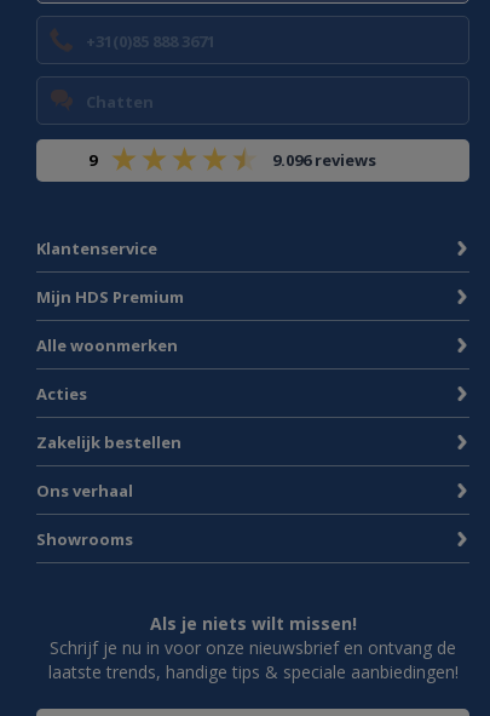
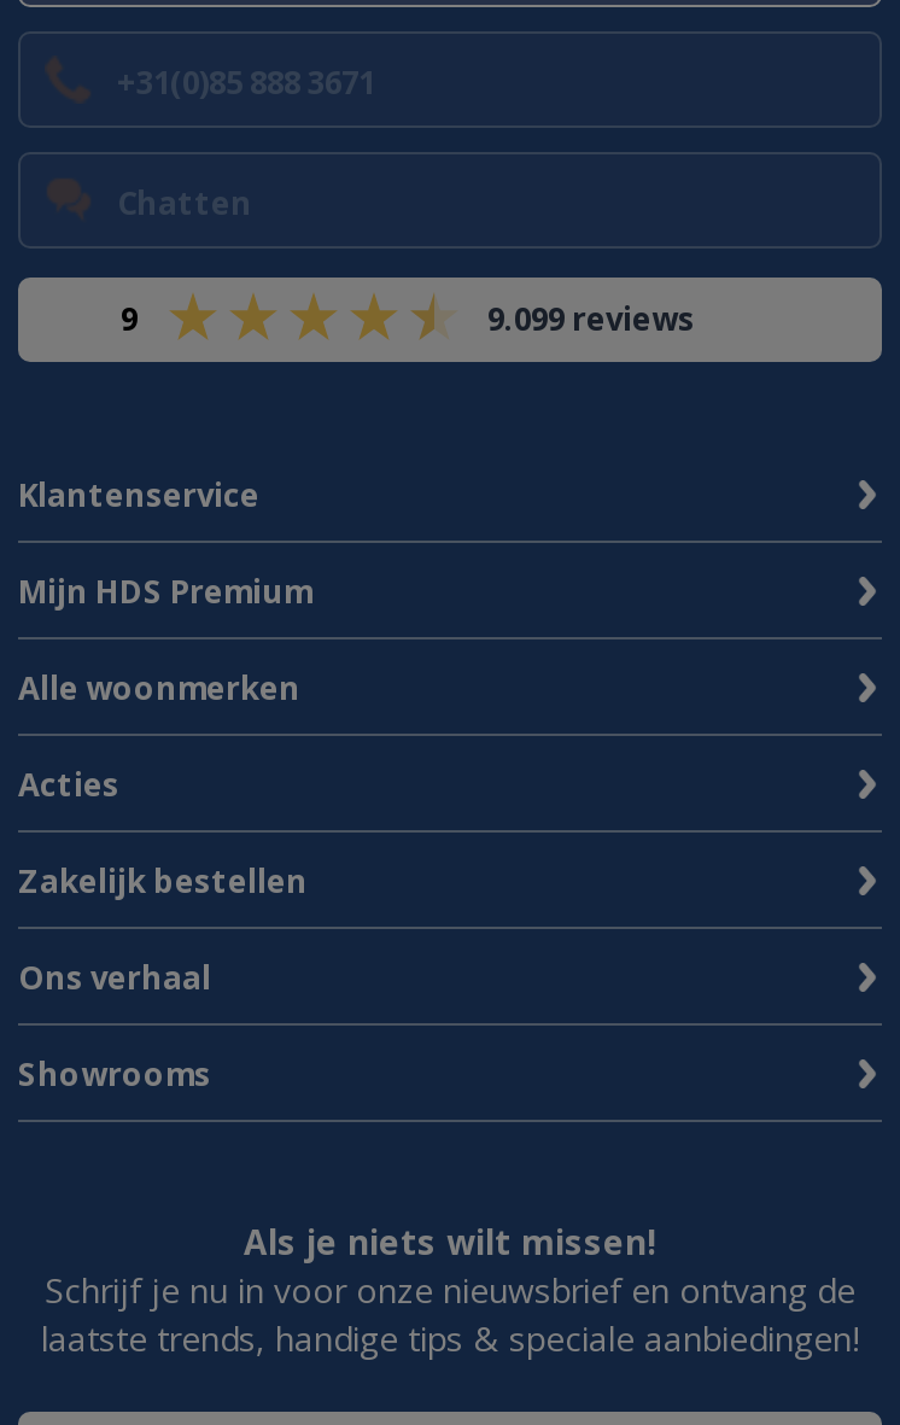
[272,149,376,171] 9.096 reviews -> [487,298,695,341] 9.099 reviews

